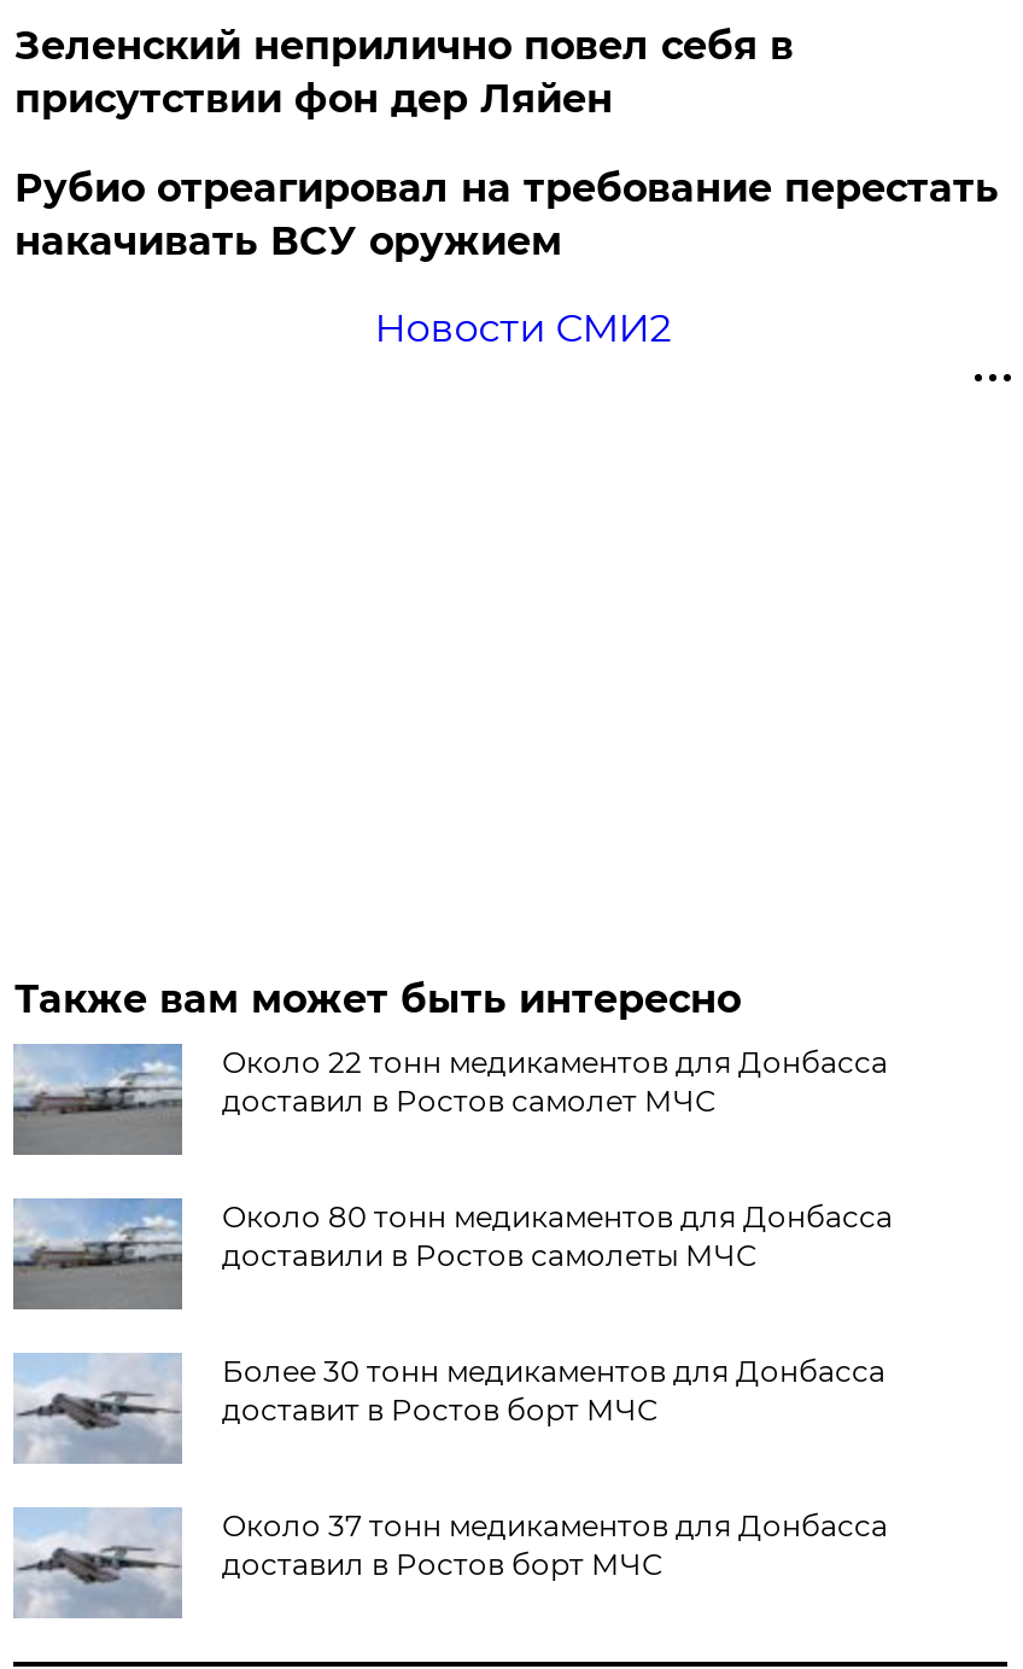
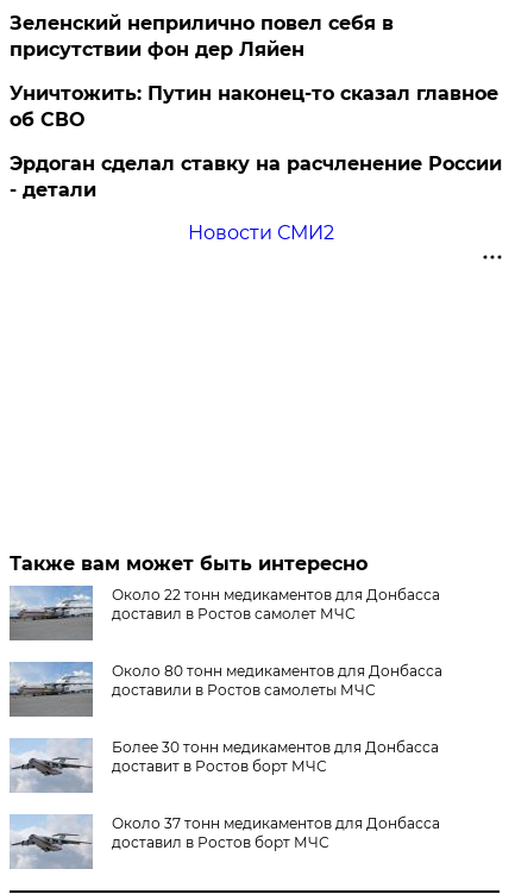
[14,165,999,264] Рубио отреагировал на требование перестать | накачивать ВСУ оружием -> [10,82,502,201] Уничтожить: Путин наконец-то сказал главное | об СВО | Эрдоган сделал ставку на расчленение России | - детали

